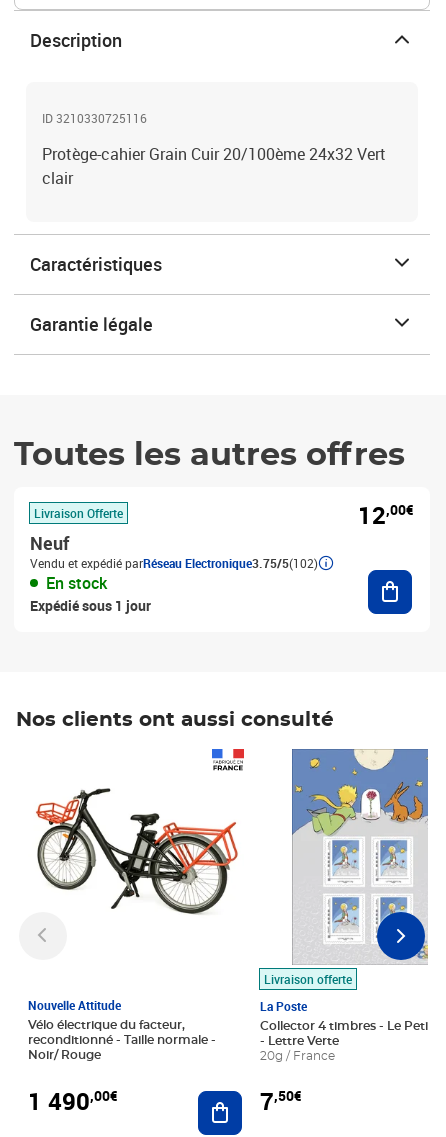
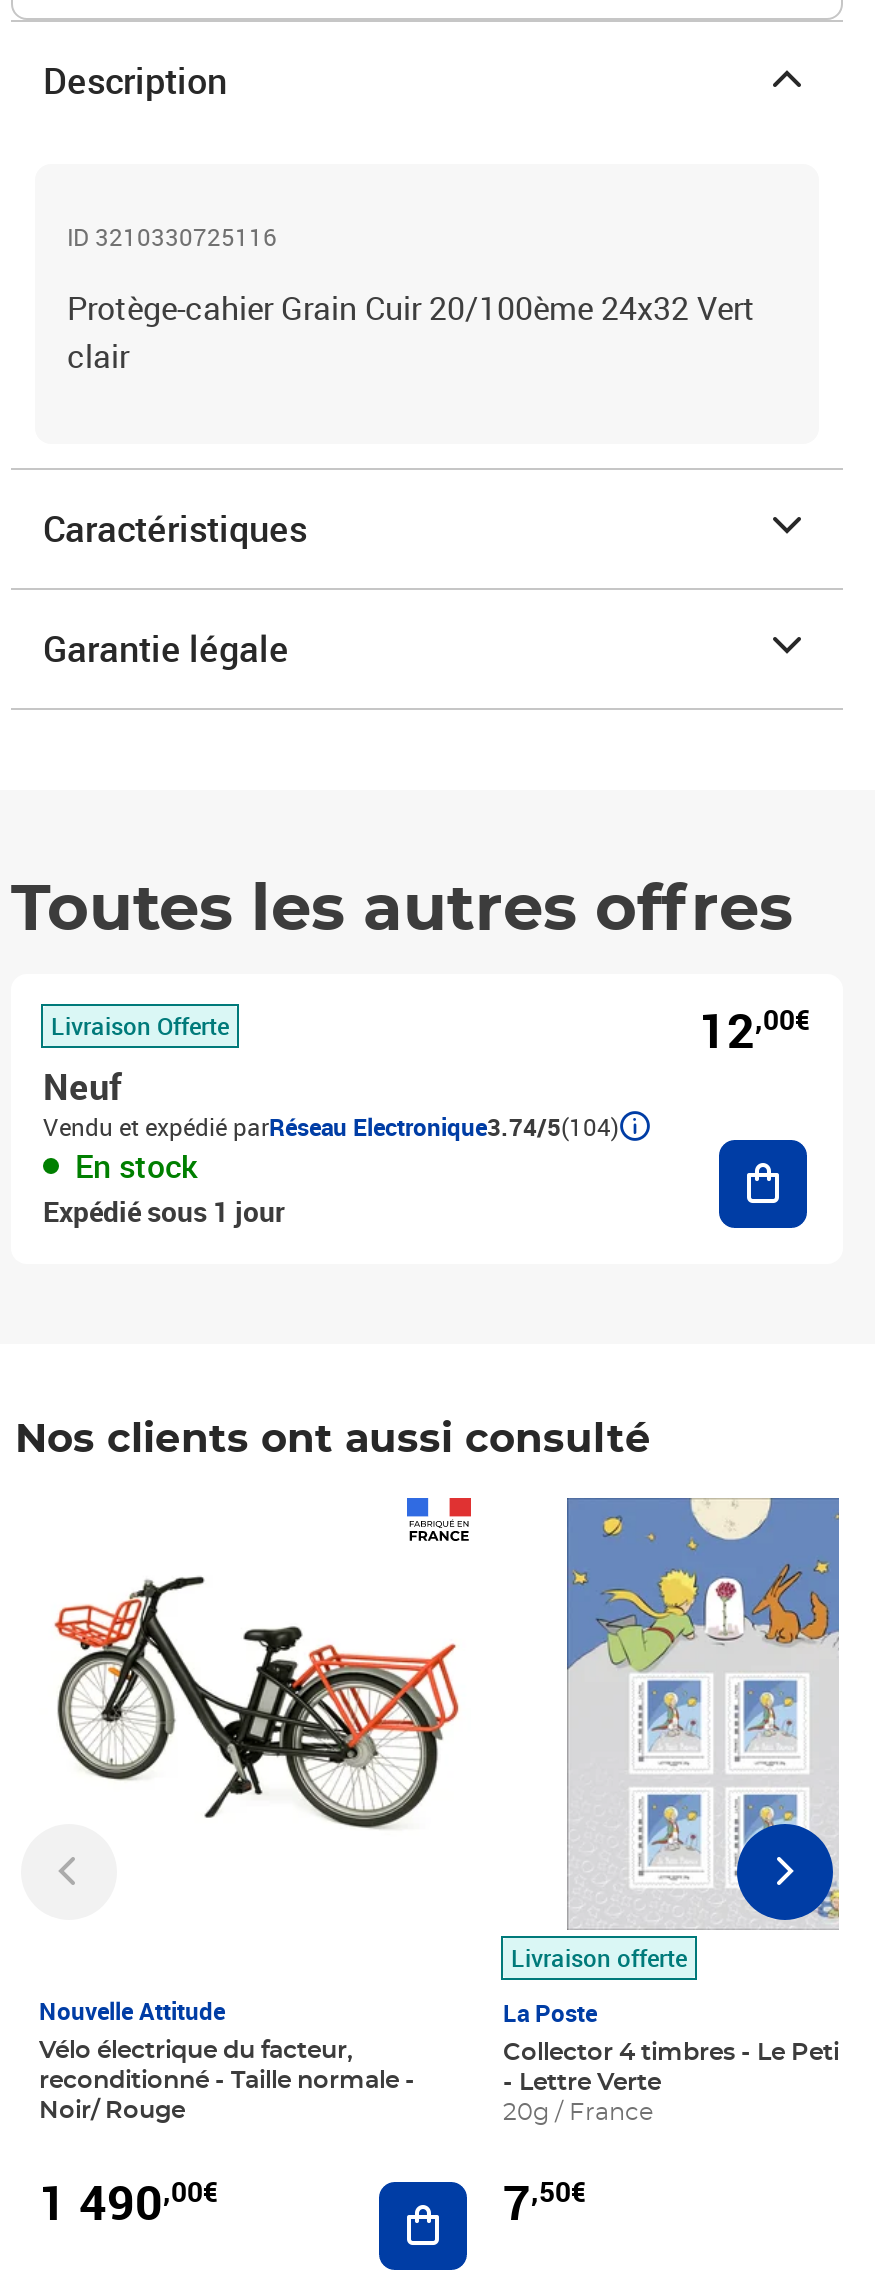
[30,555,318,571] Vendu et expédié parRéseau Electronique3.75/5(102) -> [43,1110,619,1142] Vendu et expédié parRéseau Electronique3.74/5(104)

